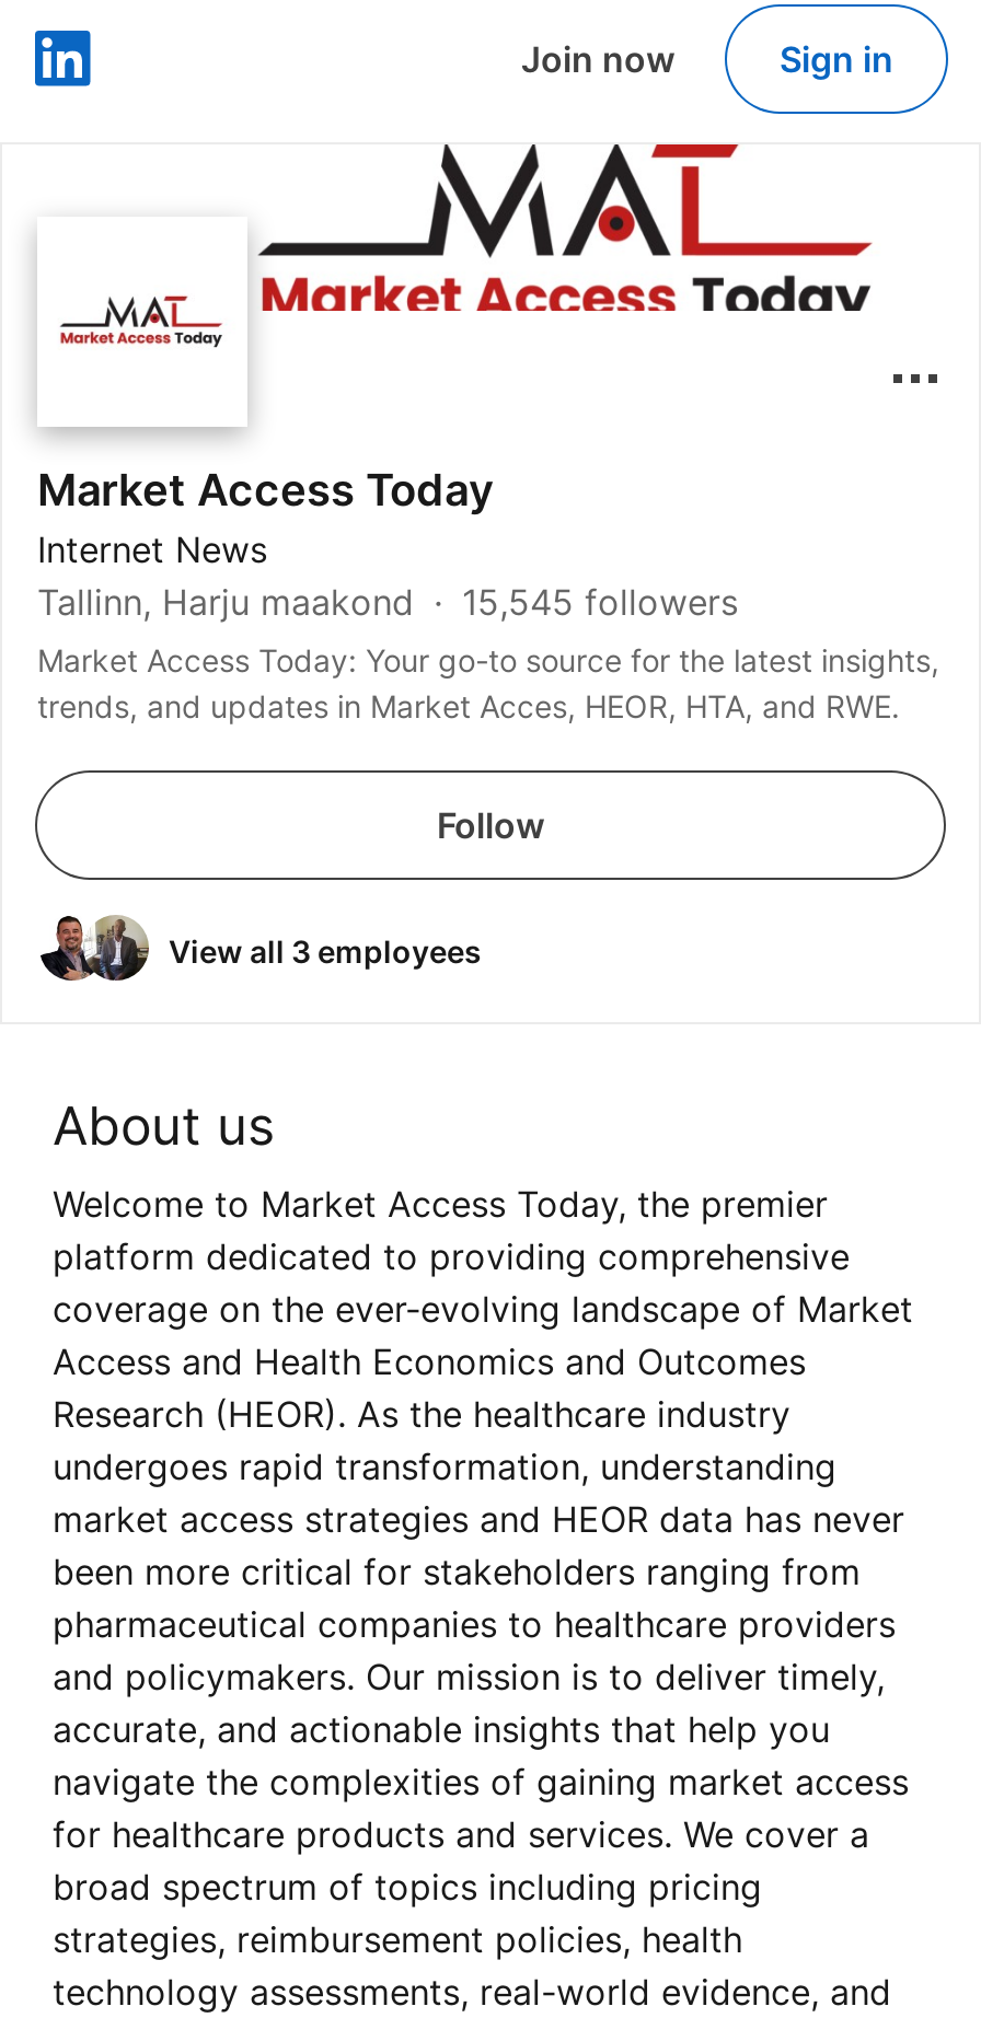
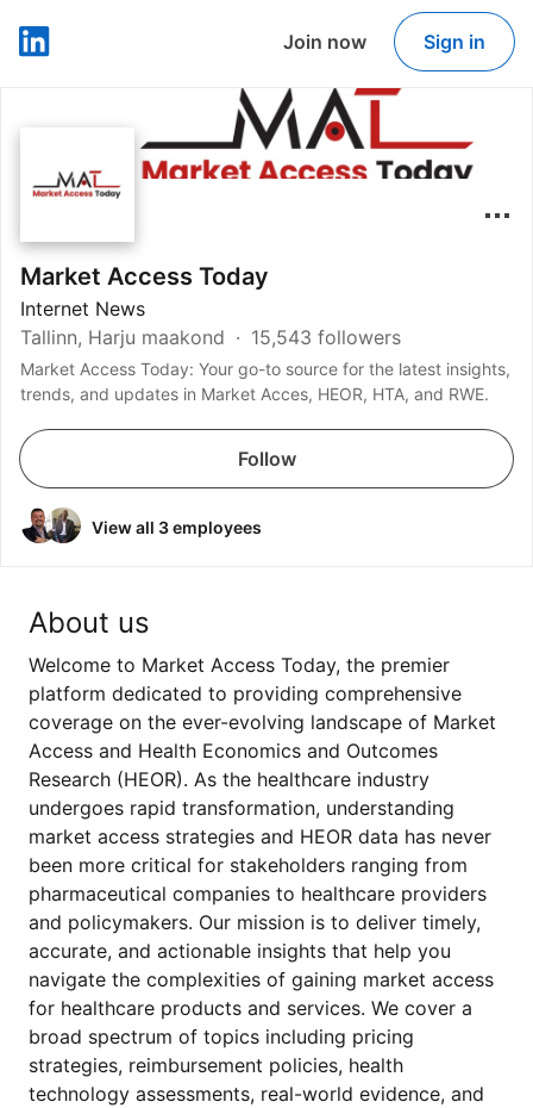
[37,580,738,624] Tallinn, Harju maakond 15,545 followers -> [20,325,401,349] Tallinn, Harju maakond 15,543 followers

